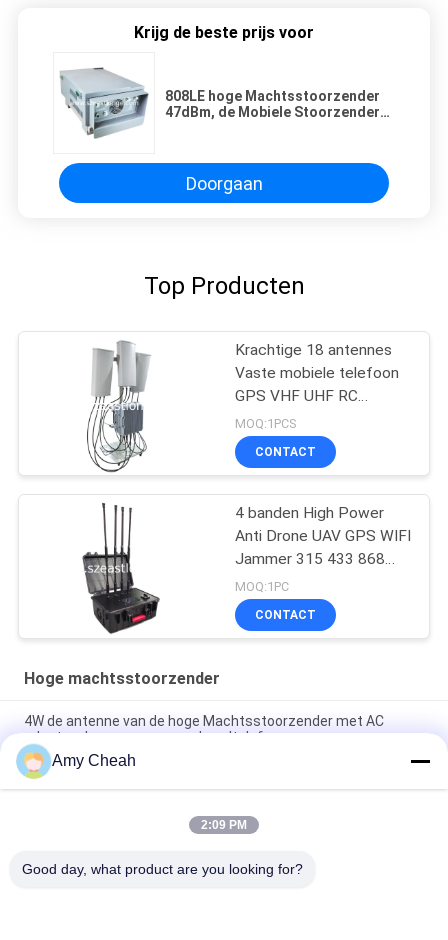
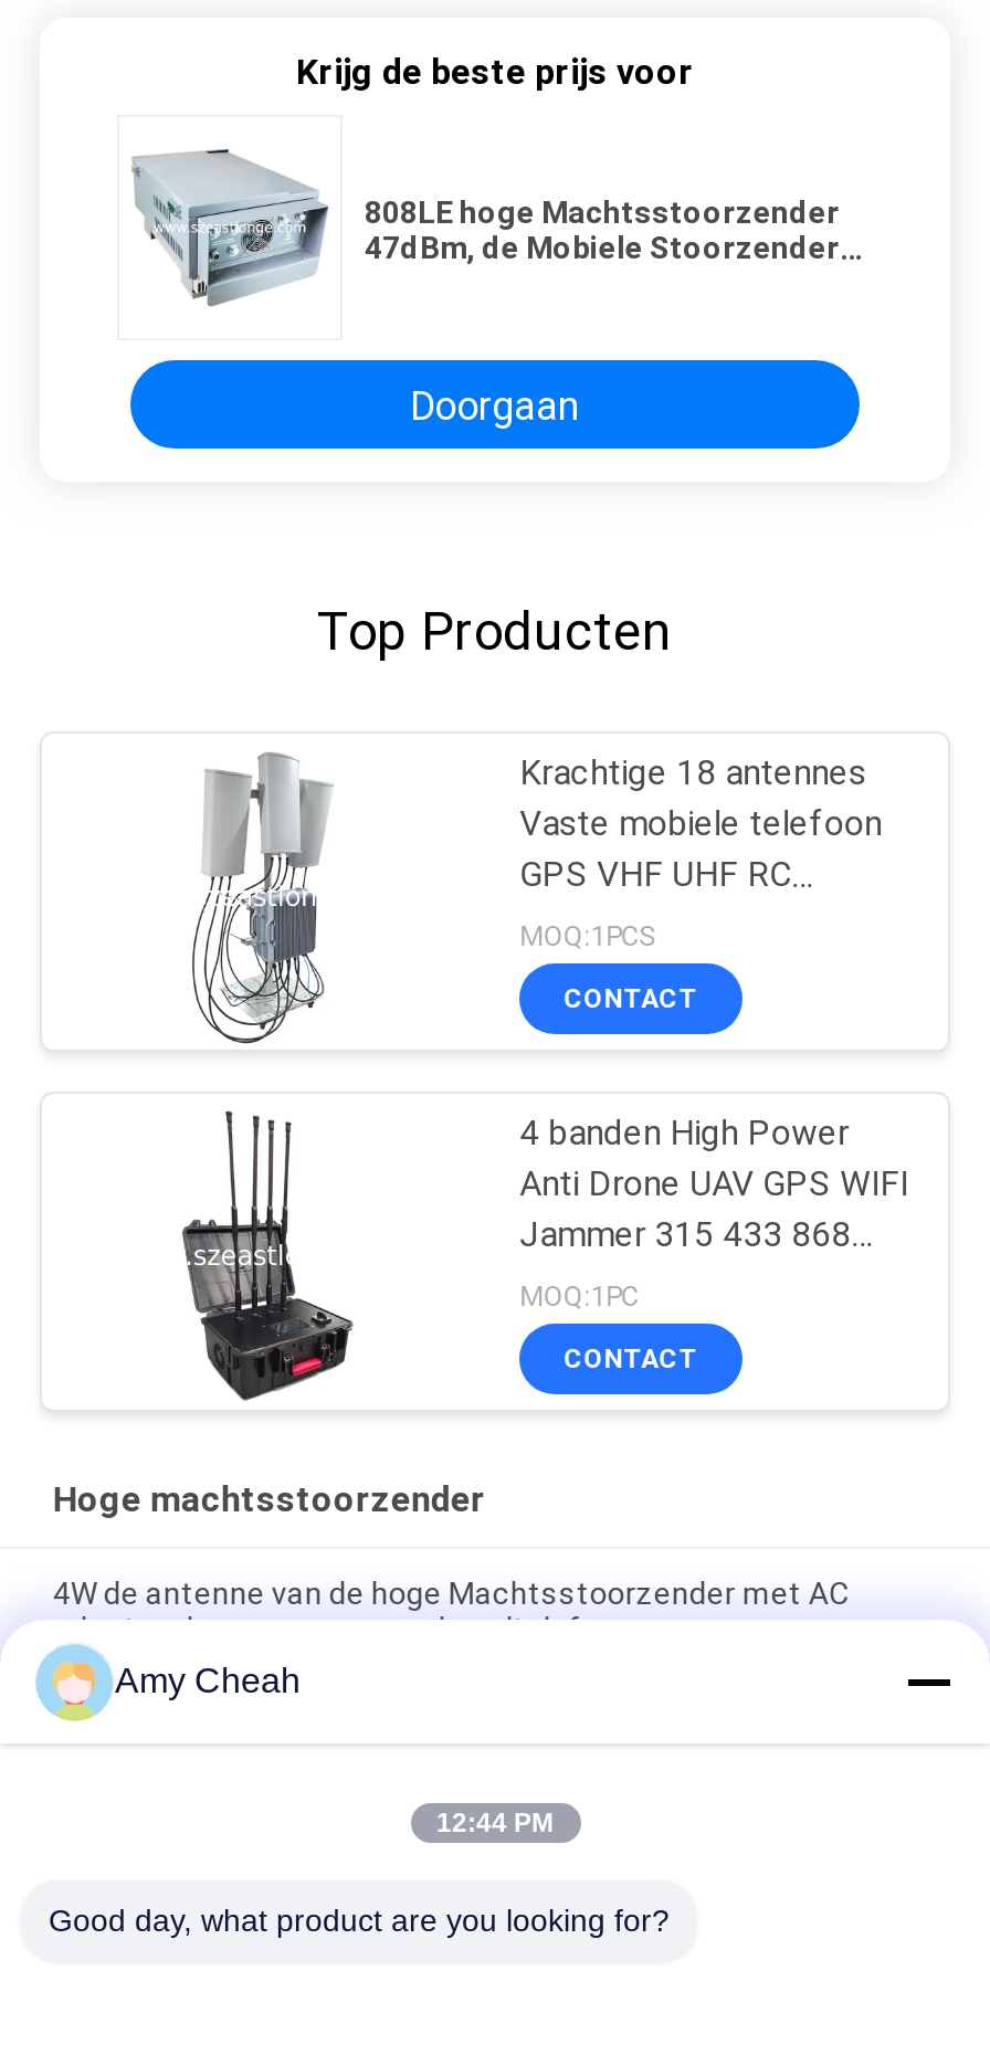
[201,818,247,832] 2:09 PM -> [436,1808,554,1838] 12:44 PM

